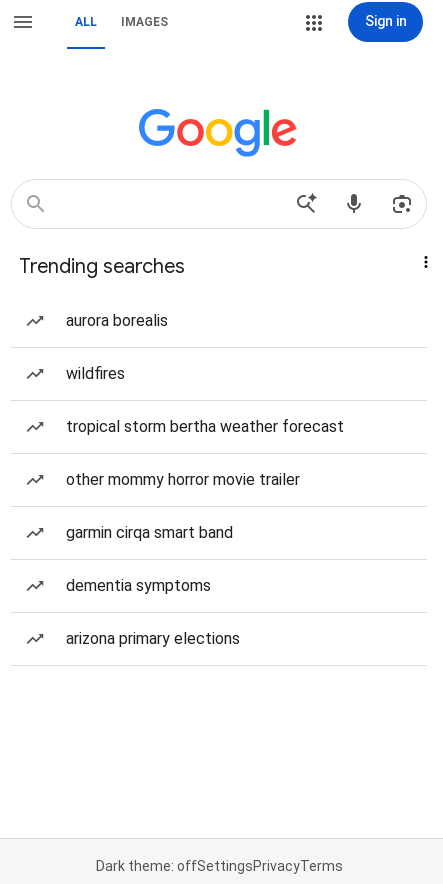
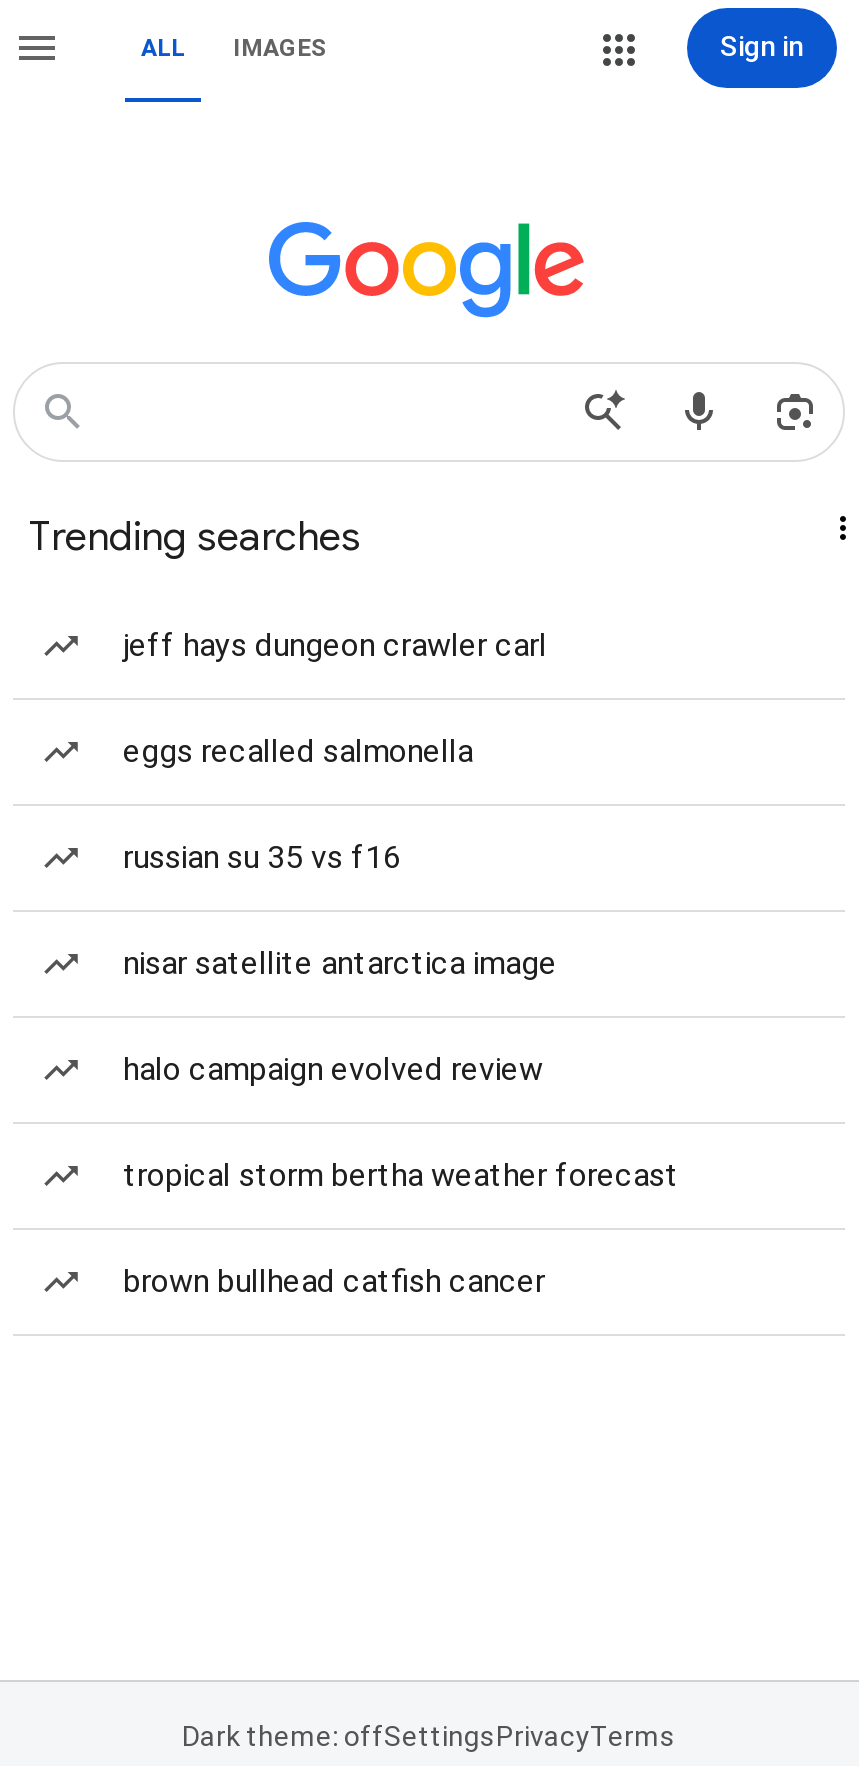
[66,311,168,383] aurora borealis | wildfires -> [123,626,557,1088] jeff hays dungeon crawler carl | eggs recalled salmonella | russian su 35 vs f16 | nisar satellite antarctica image | halo campaign evolved review
moved [66,417,344,436] -> [123,1156,679,1194]: tropical storm bertha weather forecast
[66,470,300,648] other mommy horror movie trailer | garmin cirqa smart band | dementia symptoms | arizona primary elections -> [123,1262,545,1300] brown bullhead catfish cancer

